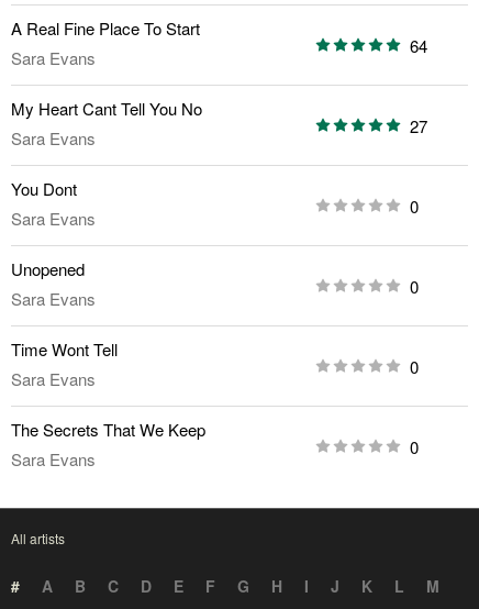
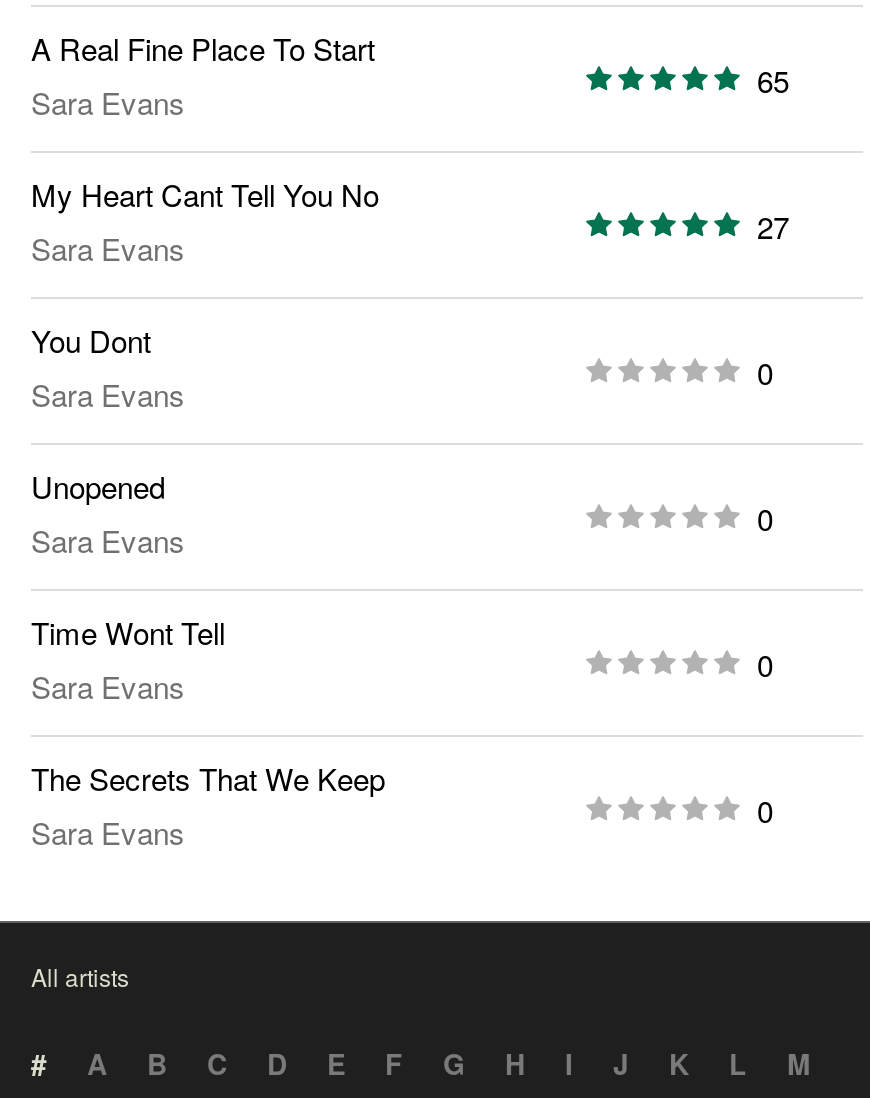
[410,34,427,57] 64 -> [757,58,789,100] 65

